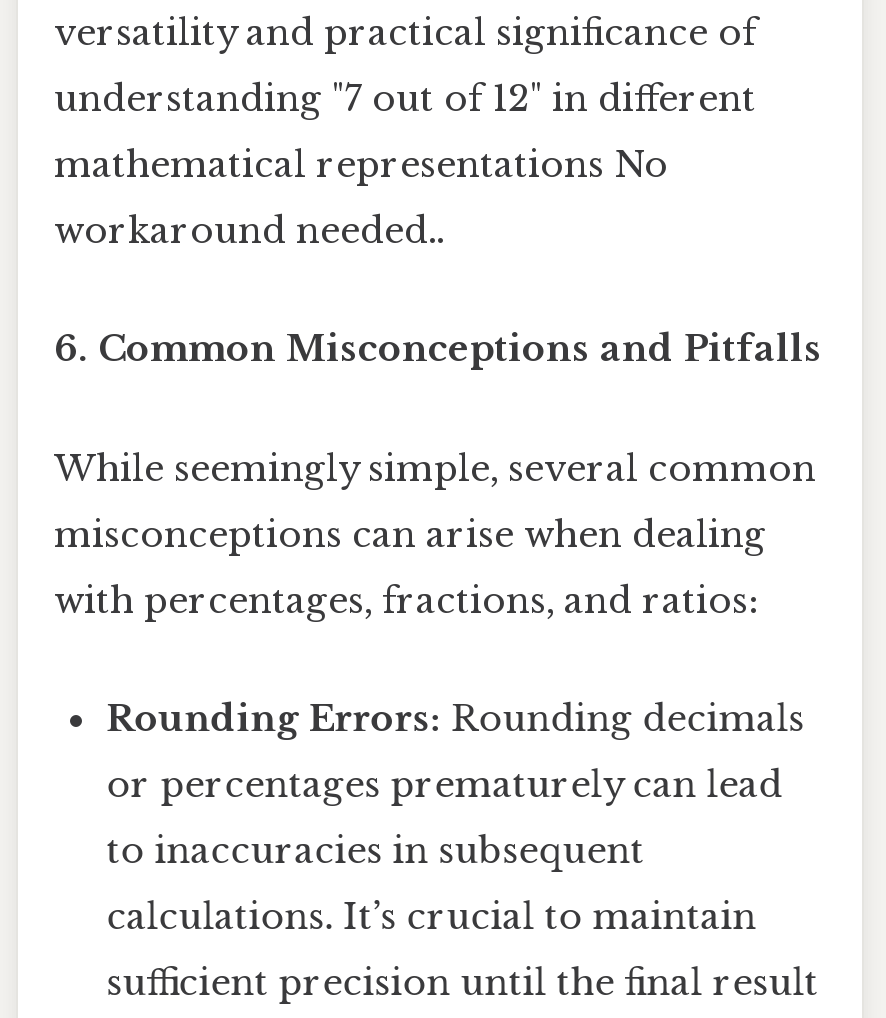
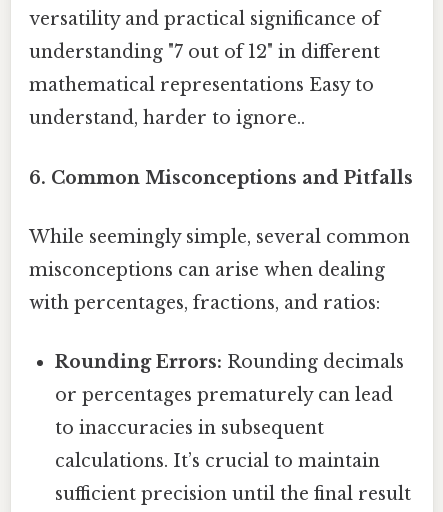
[54,144,668,188] mathematical representations No -> [29,74,374,96] mathematical representations Easy to
[54,210,444,254] workaround needed.. -> [29,107,305,129] understand, harder to ignore..

